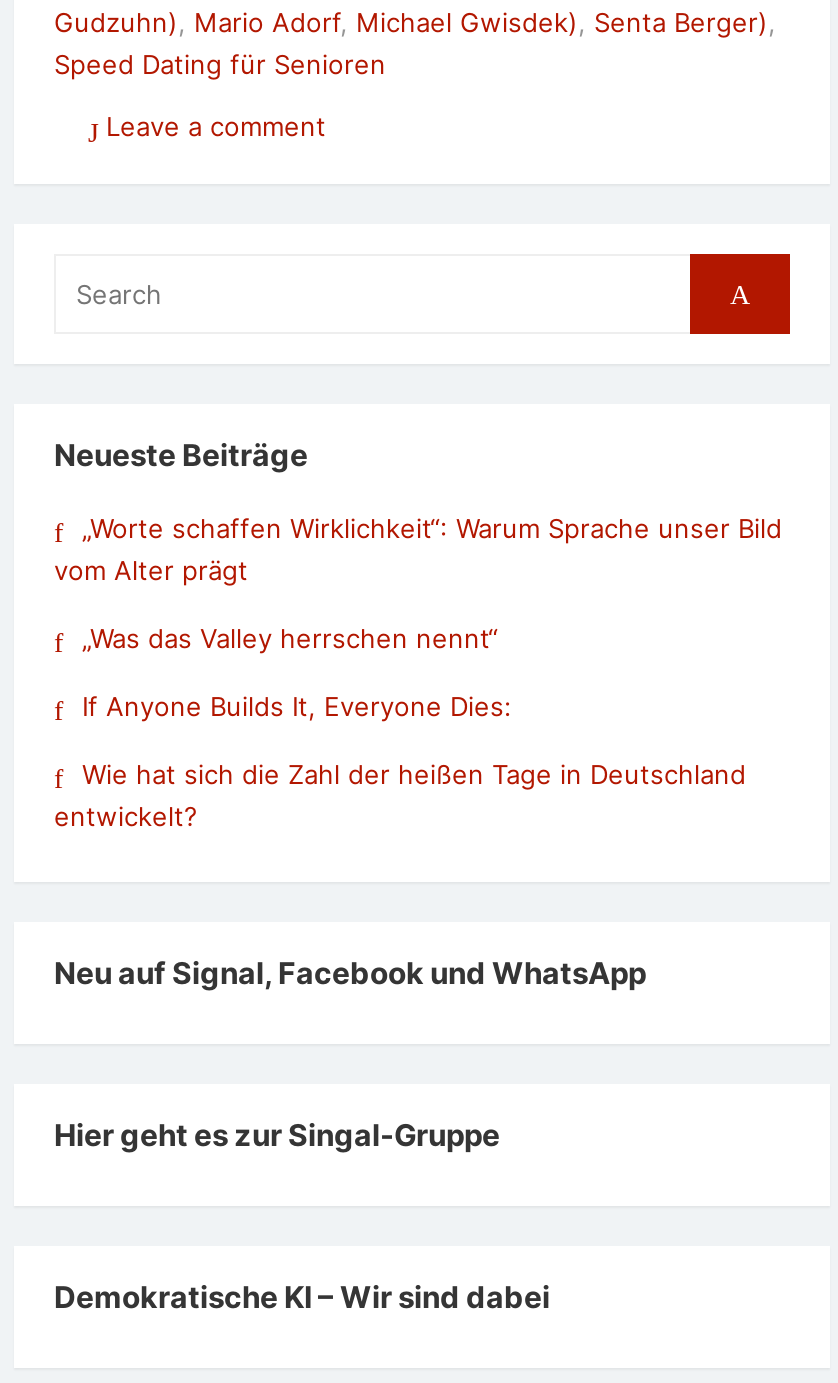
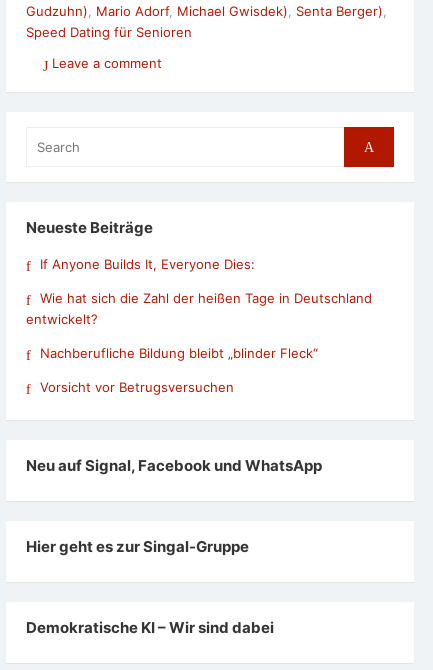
[54,513,782,655] „Worte schaffen Wirklichkeit“: Warum Sprache unser Bild | vom Alter prägt | „Was das Valley herrschen nennt“ -> none
moved [54,691,746,833] -> [26,256,372,327]: If Anyone Builds It, Everyone Dies: | Wie hat sich die Zahl der heißen Tage in Deutschland | entwickelt?
none -> [40,345,318,395] Nachberufliche Bildung bleibt „blinder Fleck“ | Vorsicht vor Betrugsversuchen

